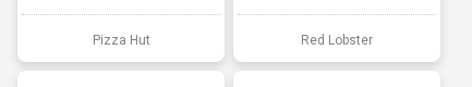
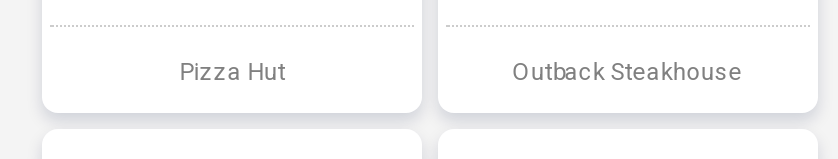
[301,32,373,47] Red Lobster -> [513,58,743,86] Outback Steakhouse

